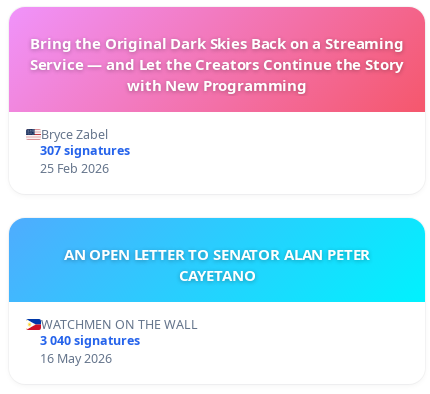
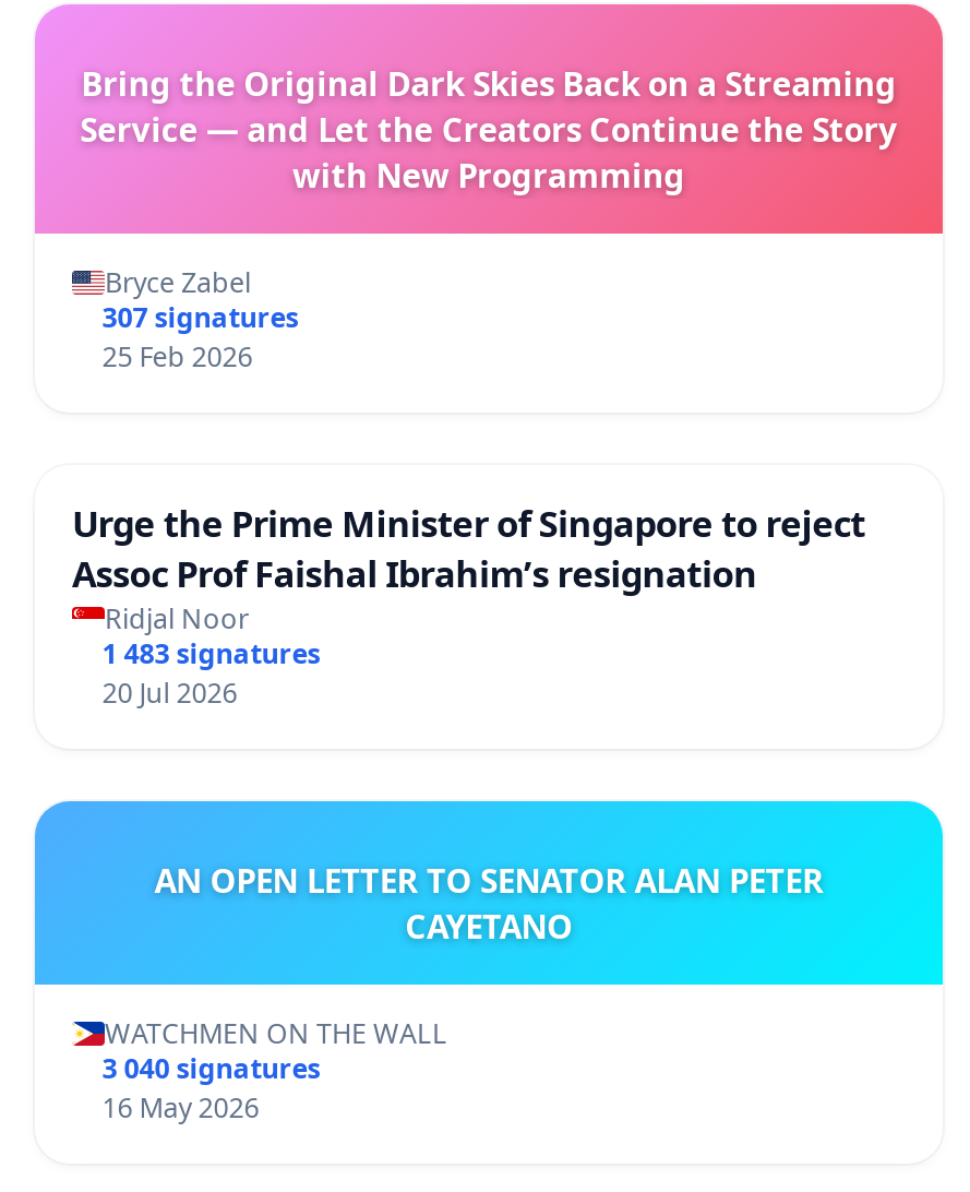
none -> [72,498,865,711] Urge the Prime Minister of Singapore to reject | Assoc Prof Faishal Ibrahim’s resignation | Ridjal Noor | 1 483 signatures | 20 Jul 2026

